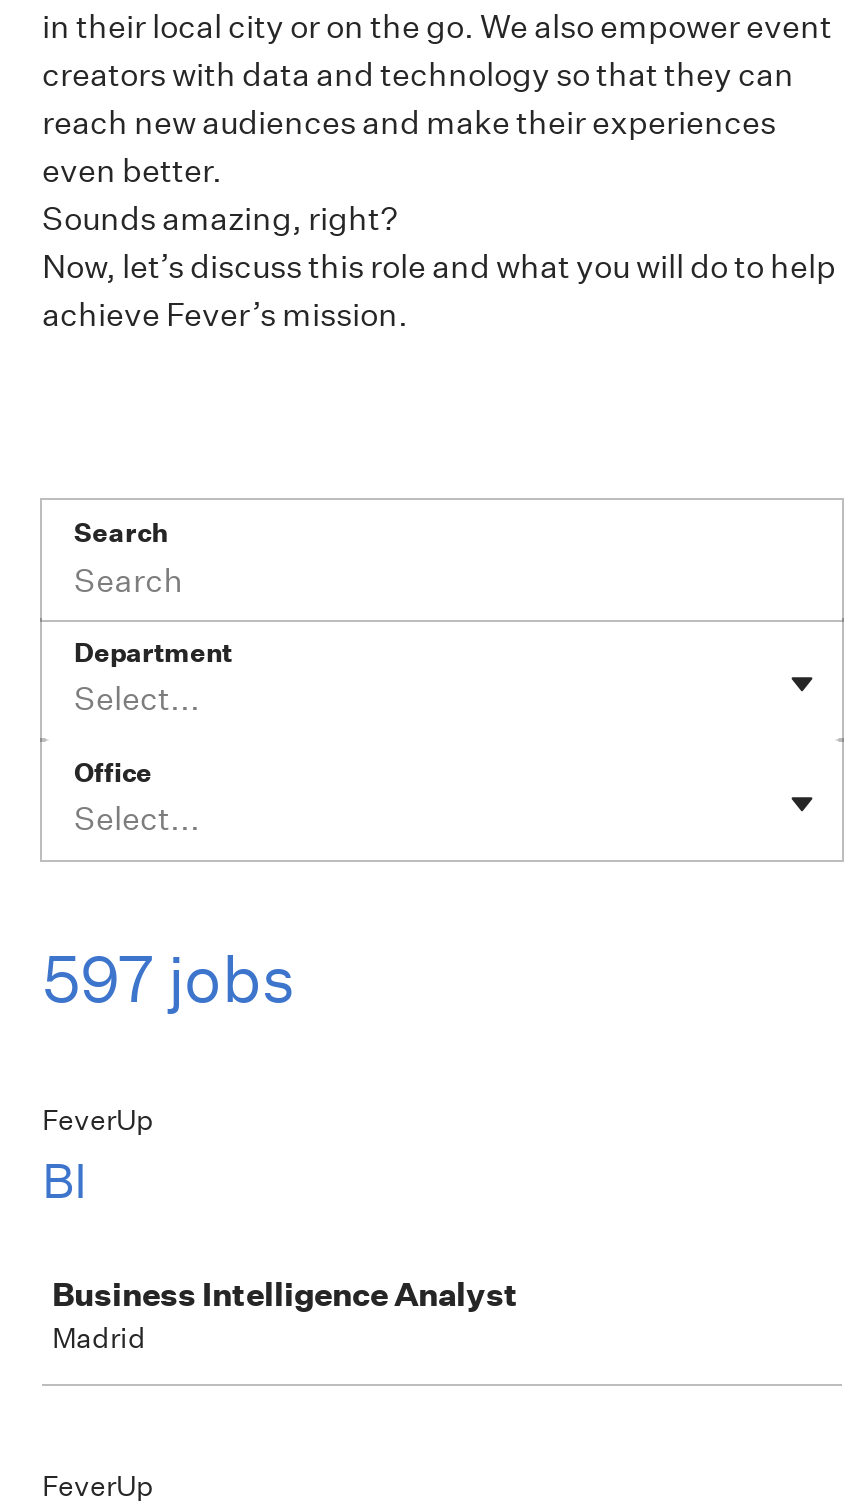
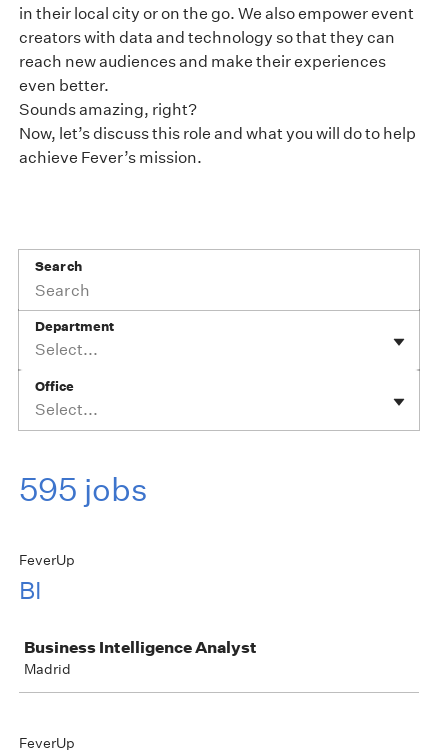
[42,940,296,1018] 597 jobs -> [19,470,148,509] 595 jobs

